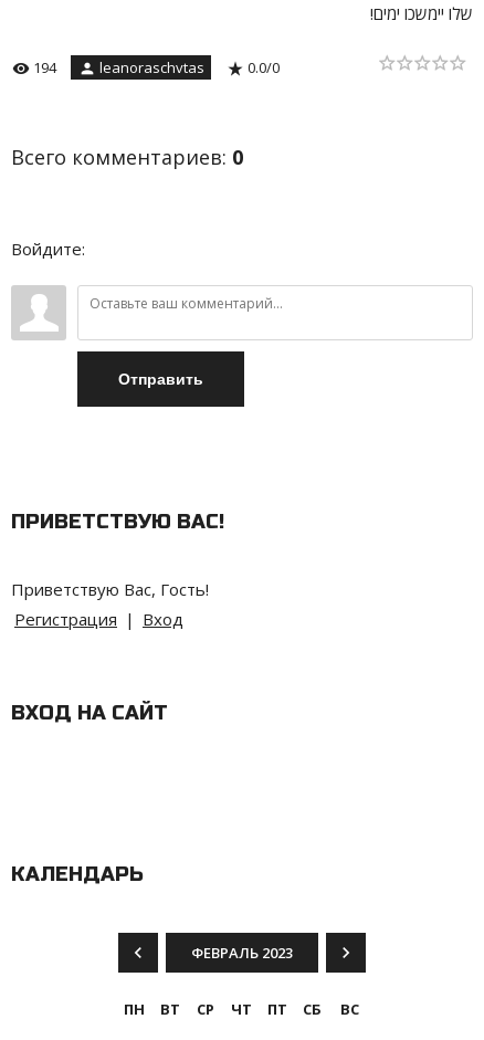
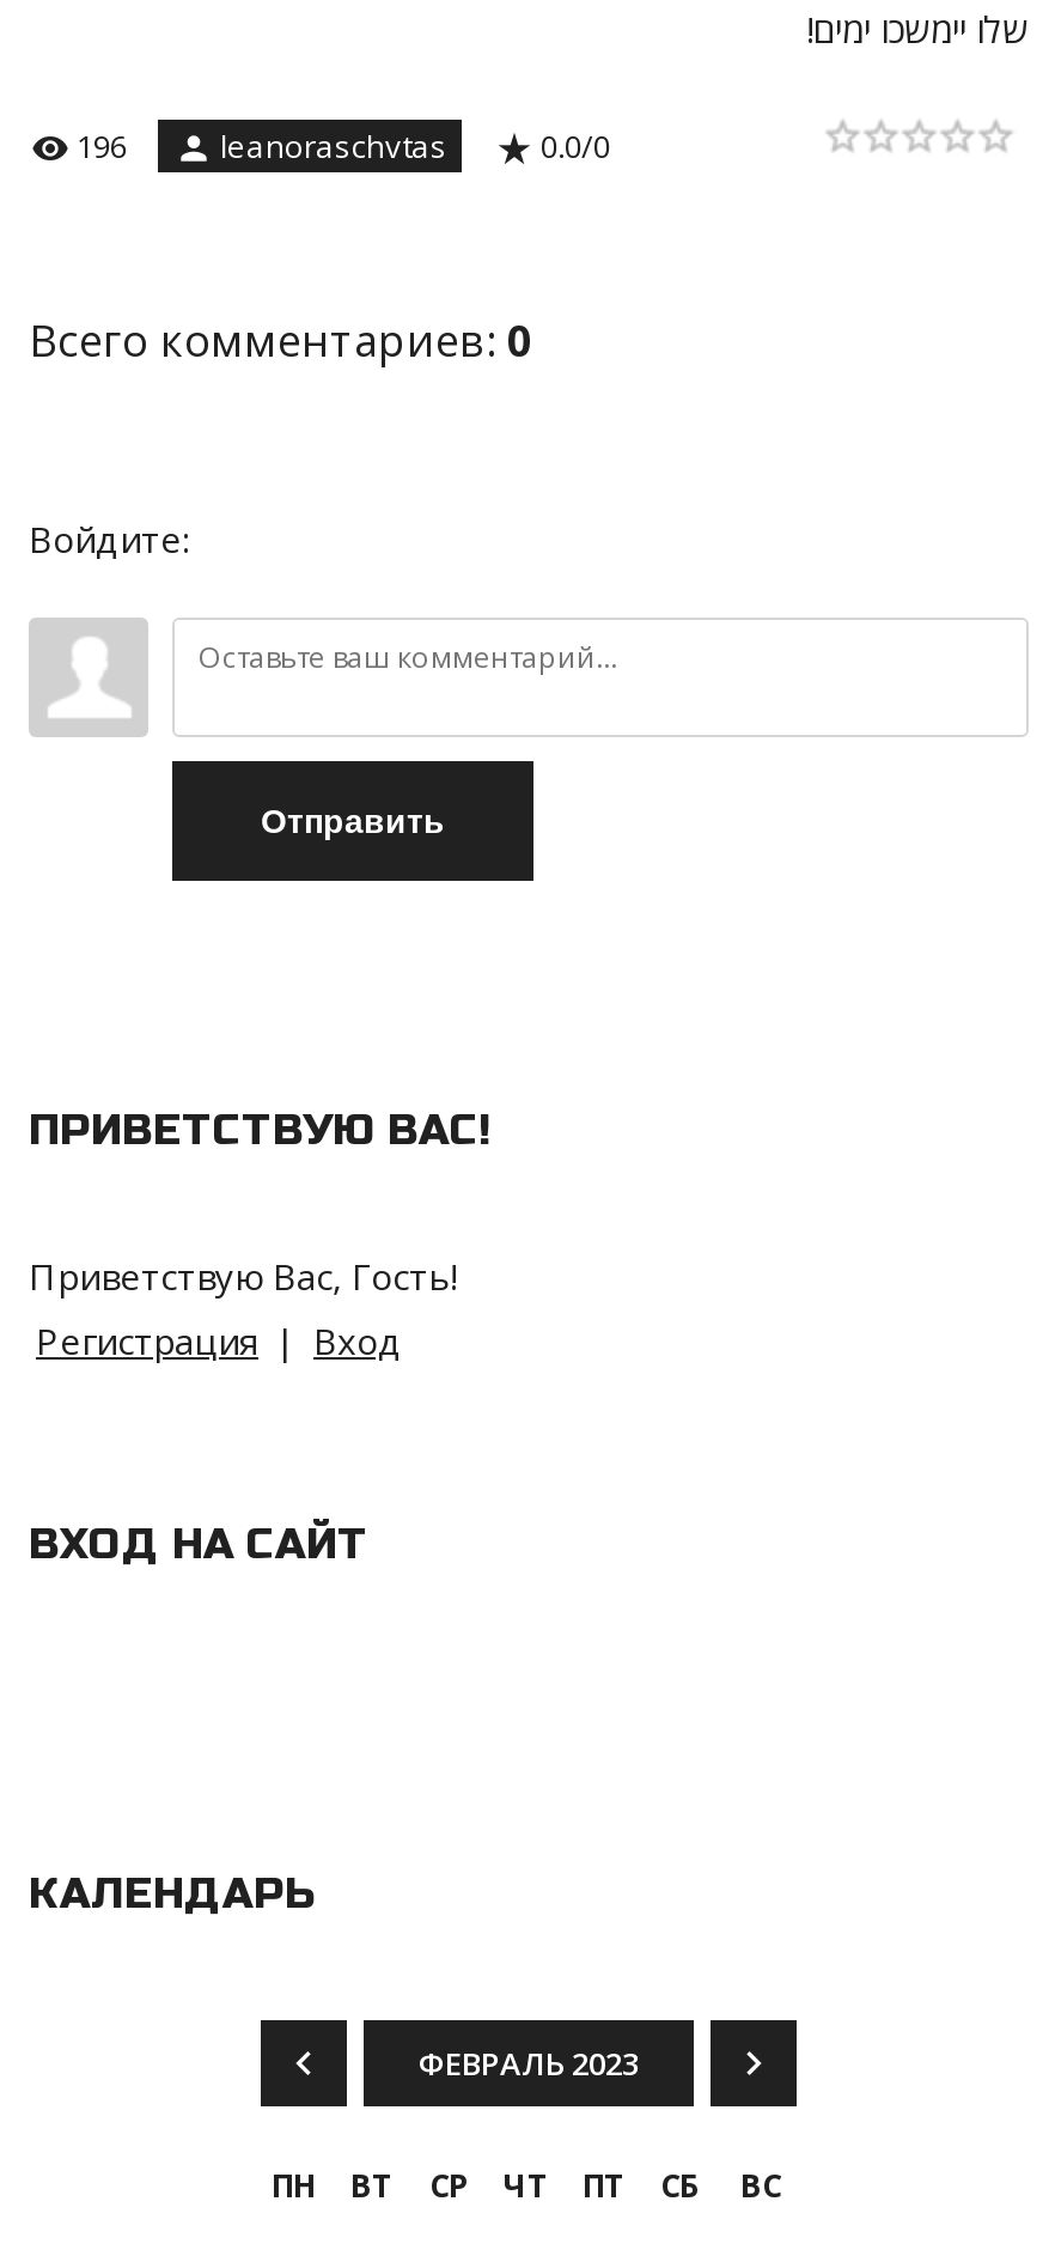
[33,57,56,77] 194 -> [77,124,127,168] 196

